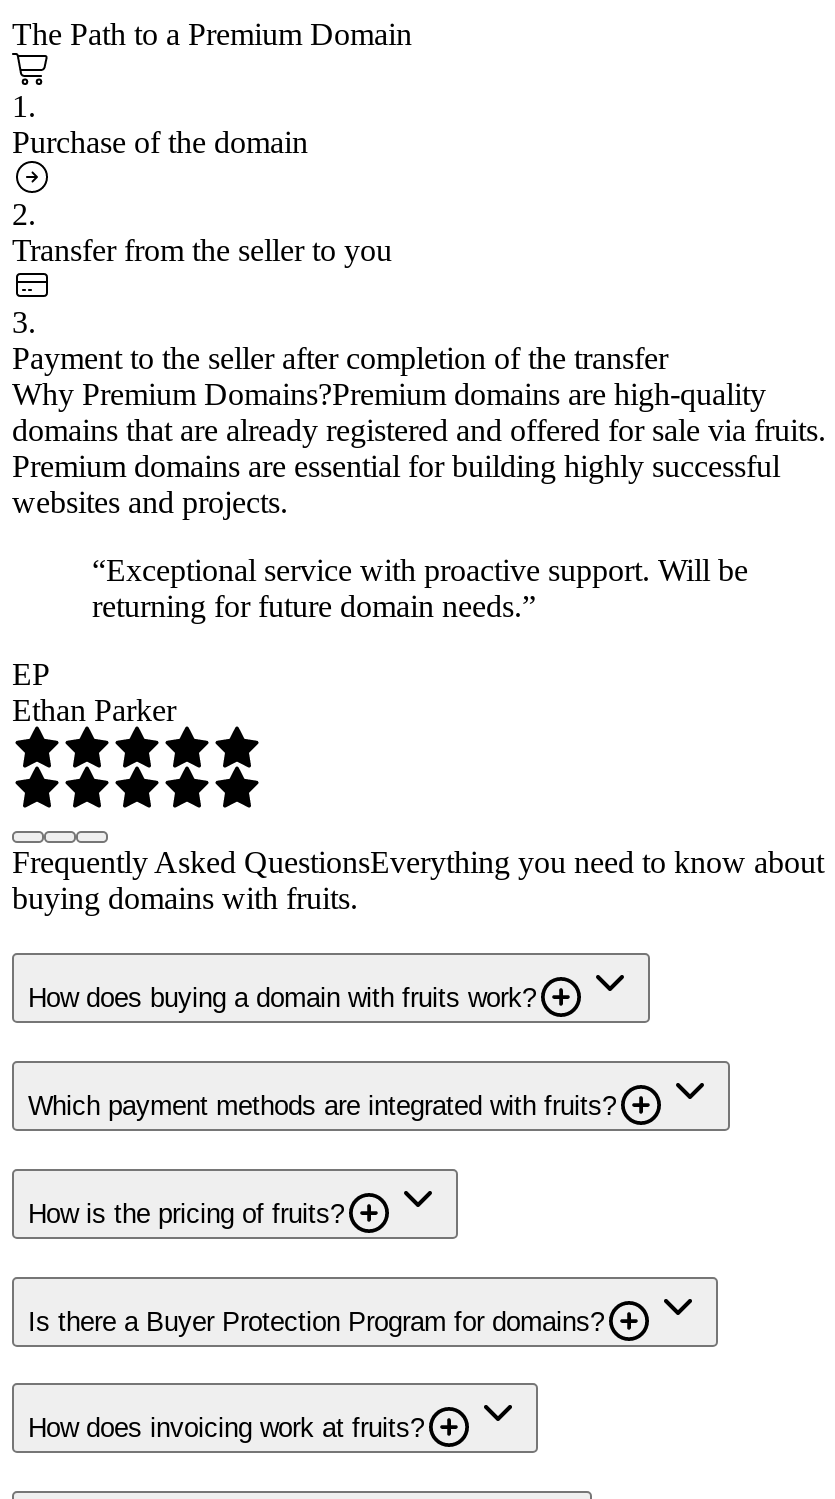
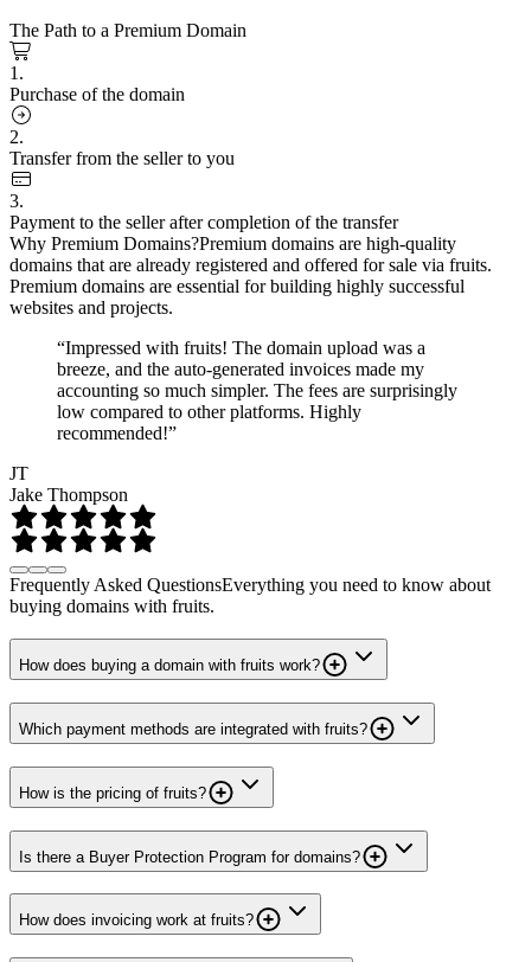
[92,552,748,622] “Exceptional service with proactive support. Will be | returning for future domain needs.” -> [57,337,457,443] “Impressed with fruits! The domain upload was a | breeze, and the auto-generated invoices made my | accounting so much simpler. The fees are surprisingly | low compared to other platforms. Highly | recommended!”
[12,656,176,726] EP | Ethan Parker -> [9,463,128,504] JT | Jake Thompson

